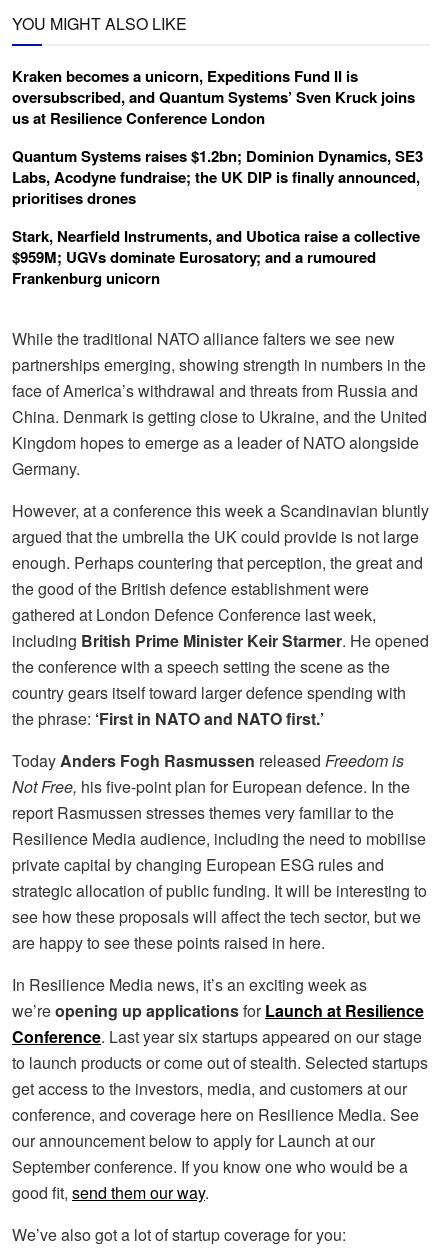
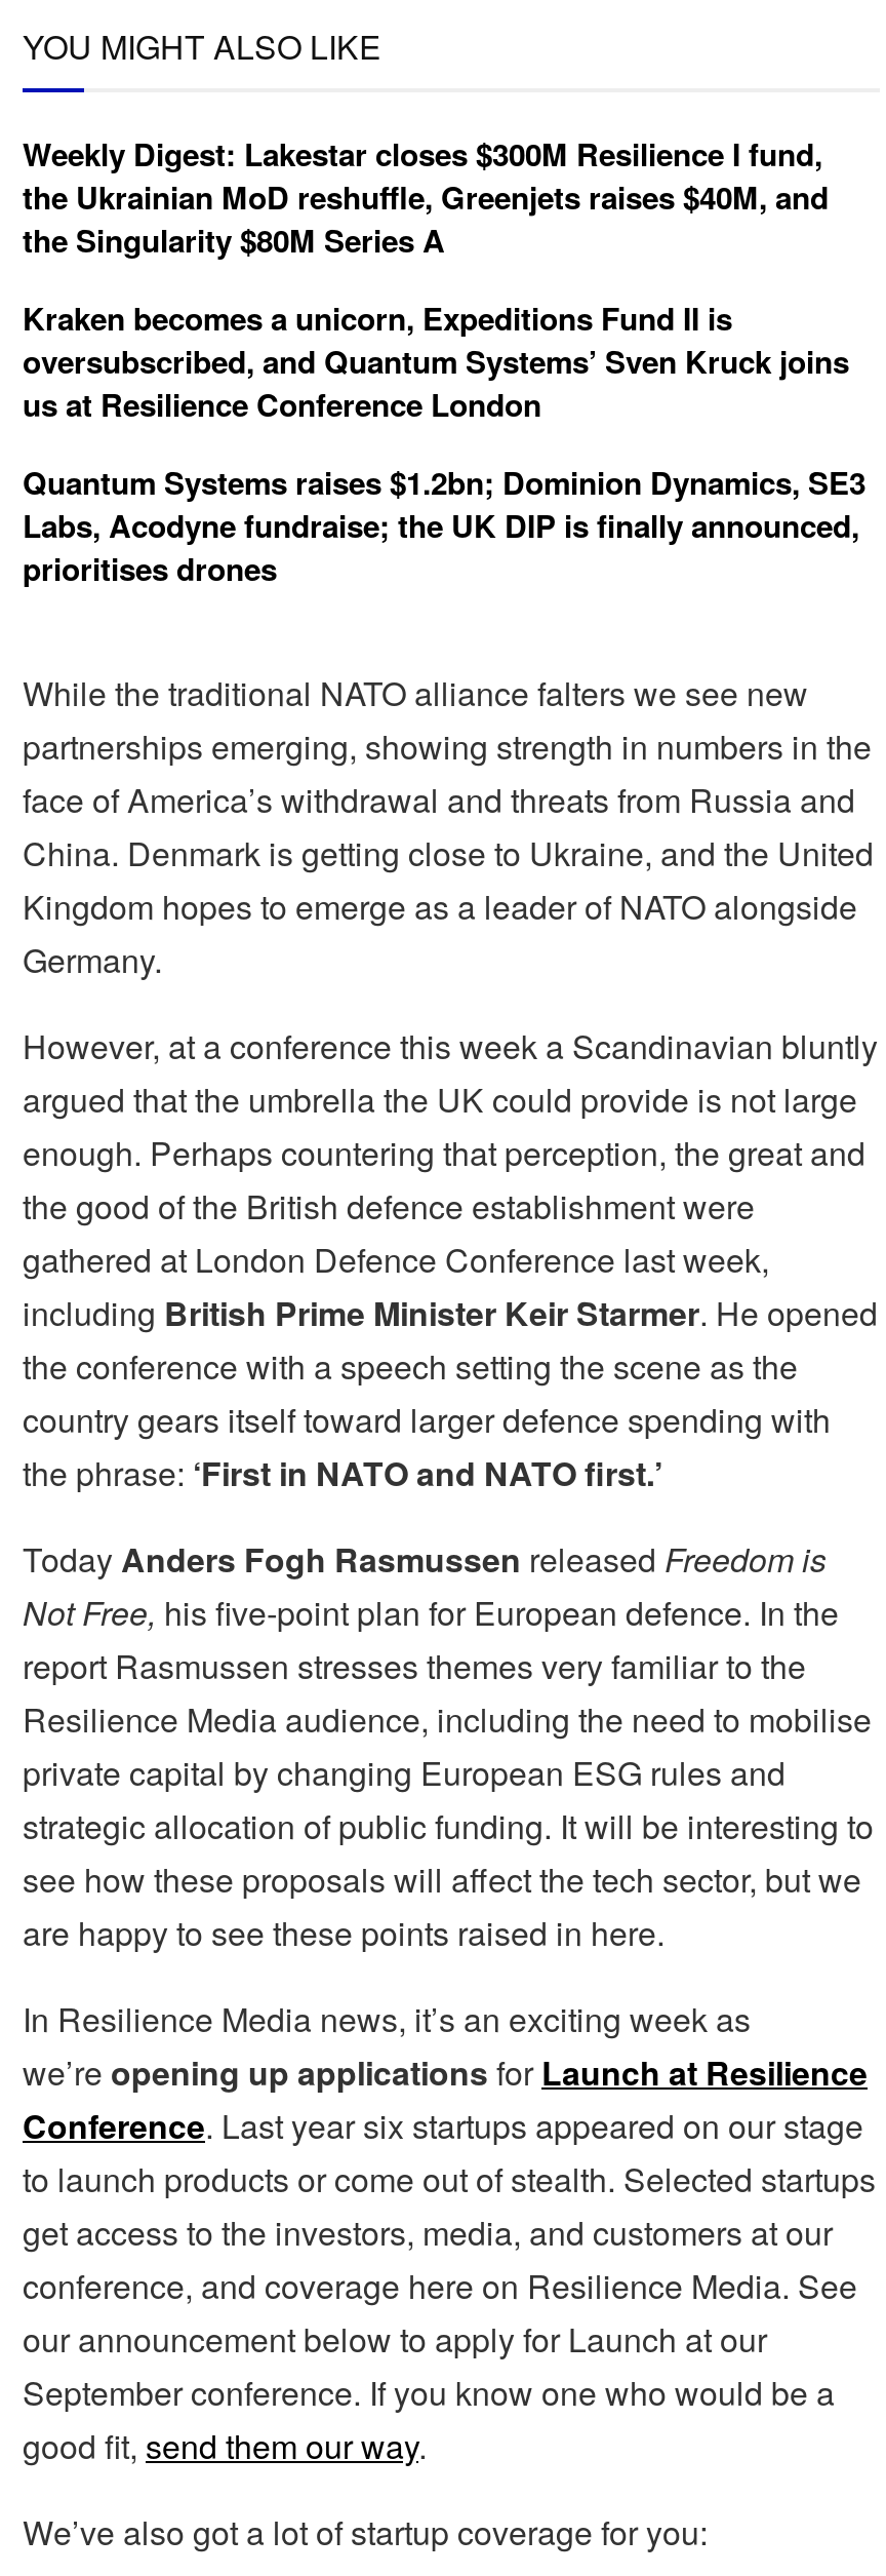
none -> [23,132,829,264] Weekly Digest: Lakestar closes $300M Resilience I fund, | the Ukrainian MoD reshuffle, Greenjets raises $40M, and | the Singularity $80M Series A
moved [12,65,423,209] -> [23,296,865,592]: Kraken becomes a unicorn, Expeditions Fund II is | oversubscribed, and Quantum Systems’ Sven Kruck joins | us at Resilience Conference London | Quantum Systems raises $1.2bn; Dominion Dynamics, SE3 | Labs, Acodyne fundraise; the UK DIP is finally announced, | prioritises drones
[12,225,420,289] Stark, Nearfield Instruments, and Ubotica raise a collective | $959M; UGVs dominate Eurosatory; and a rumoured | Frankenburg unicorn -> none

